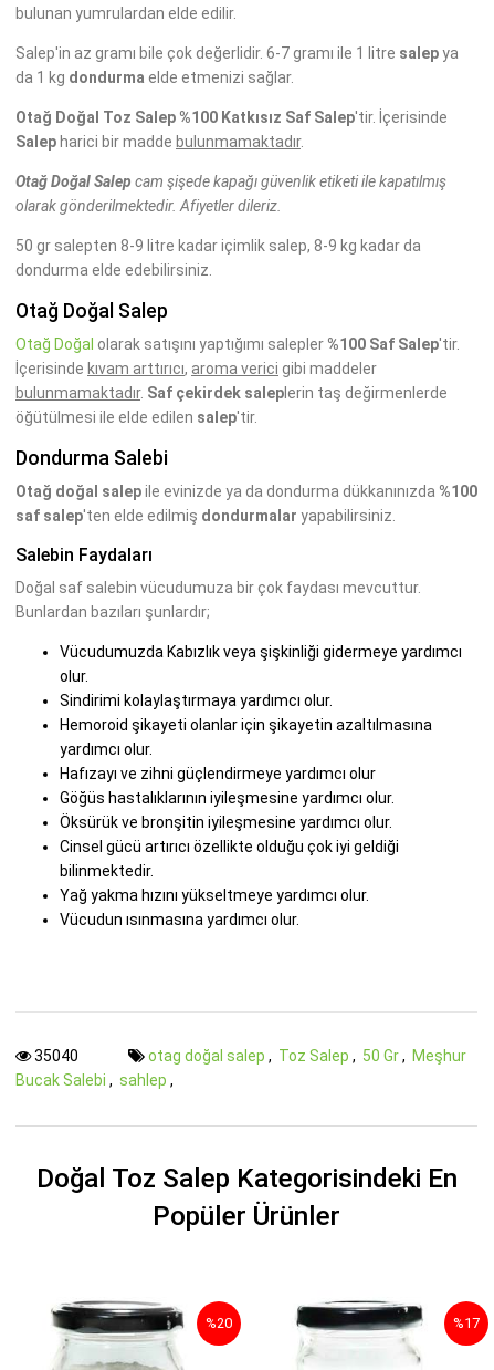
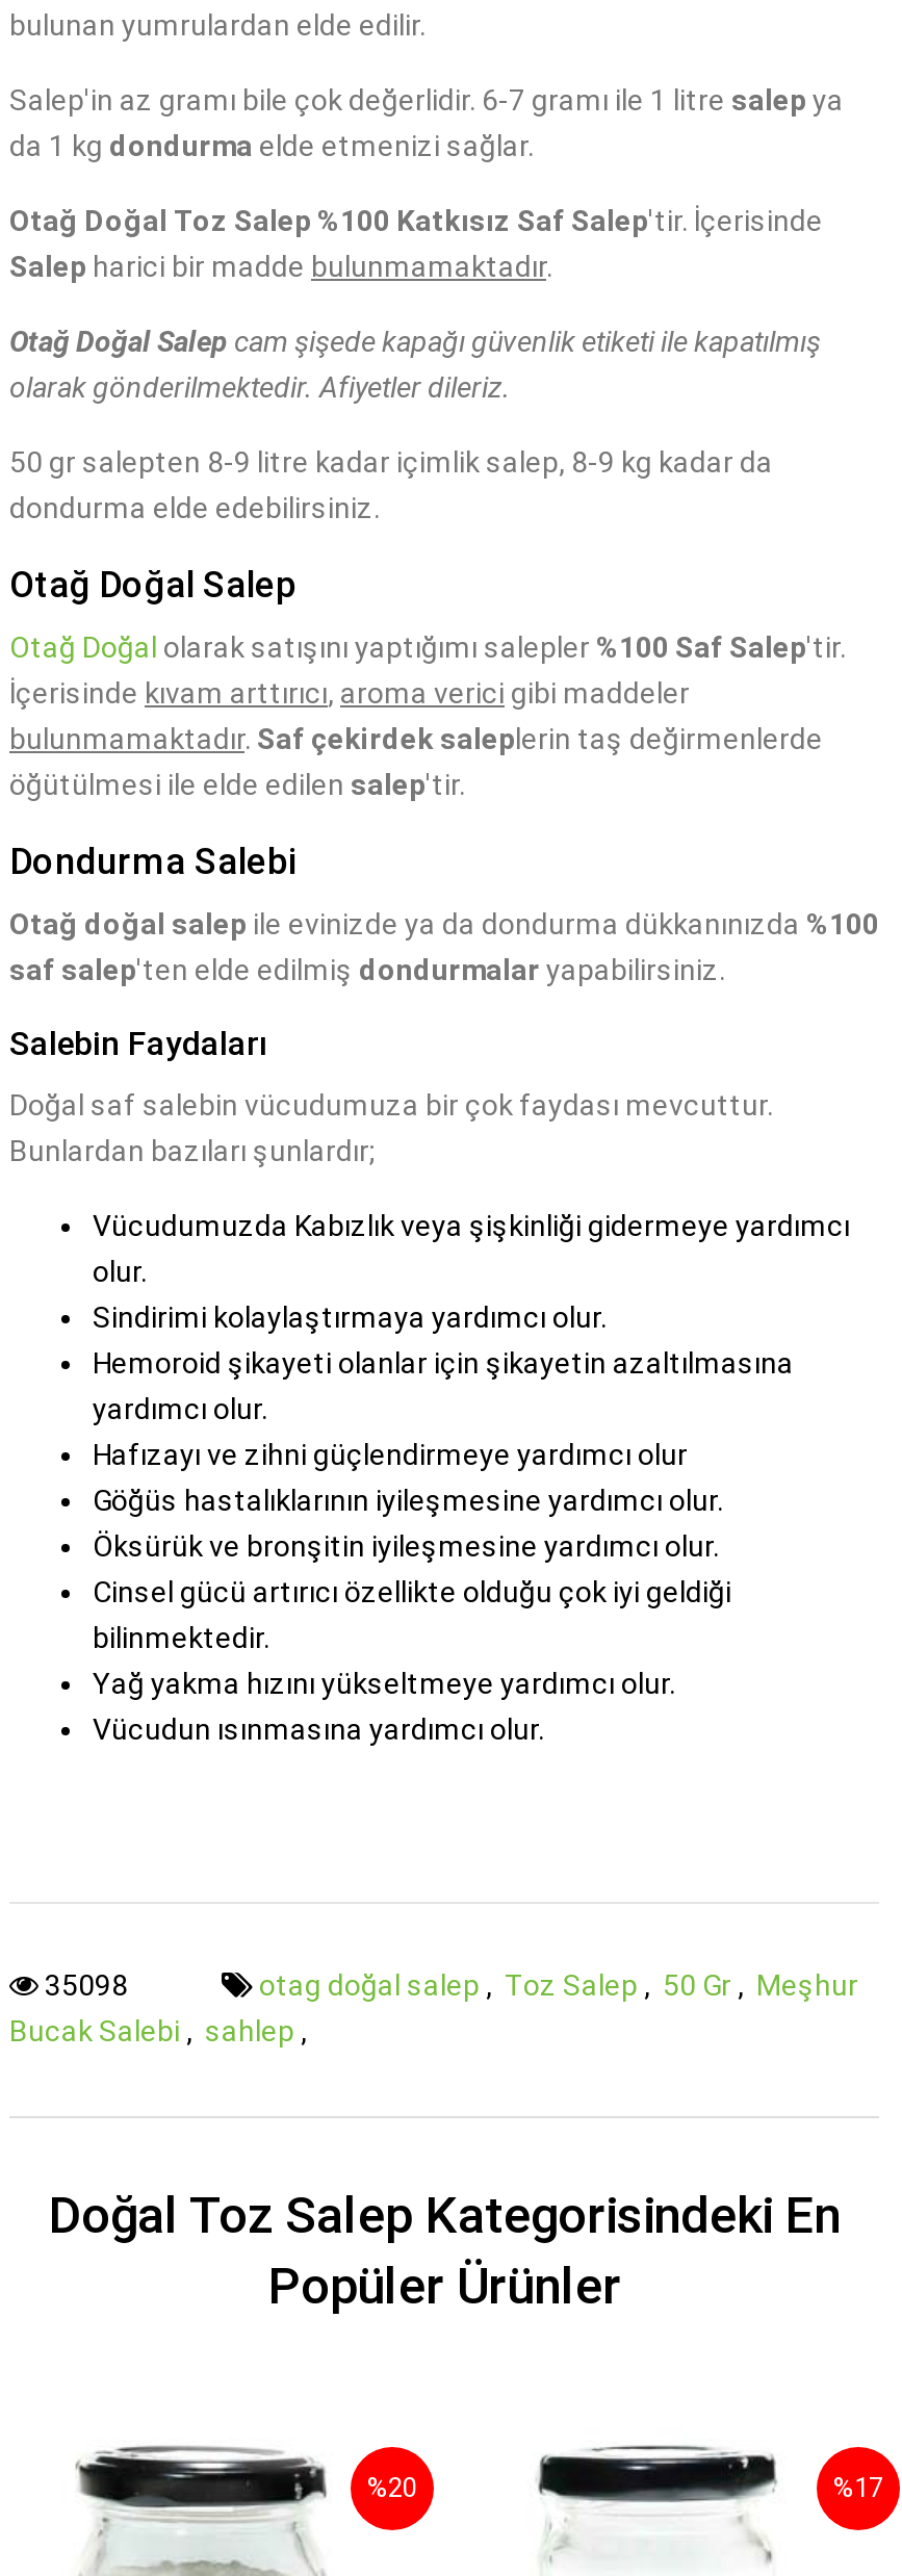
[34,1047,78,1065] 35040 -> [45,1969,128,2002] 35098

